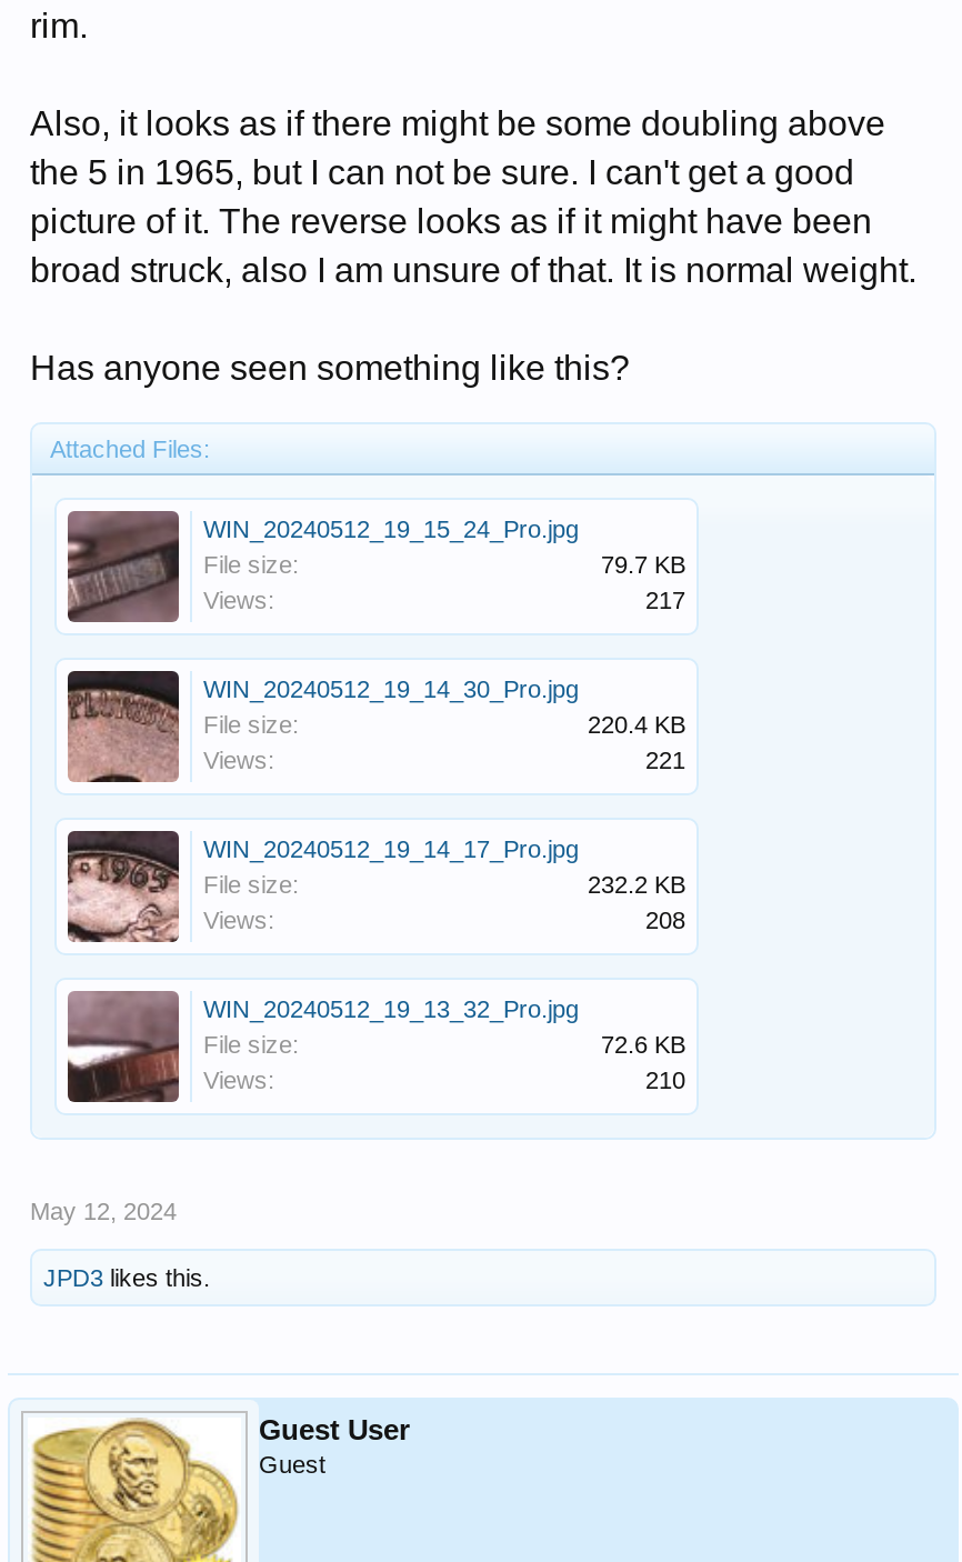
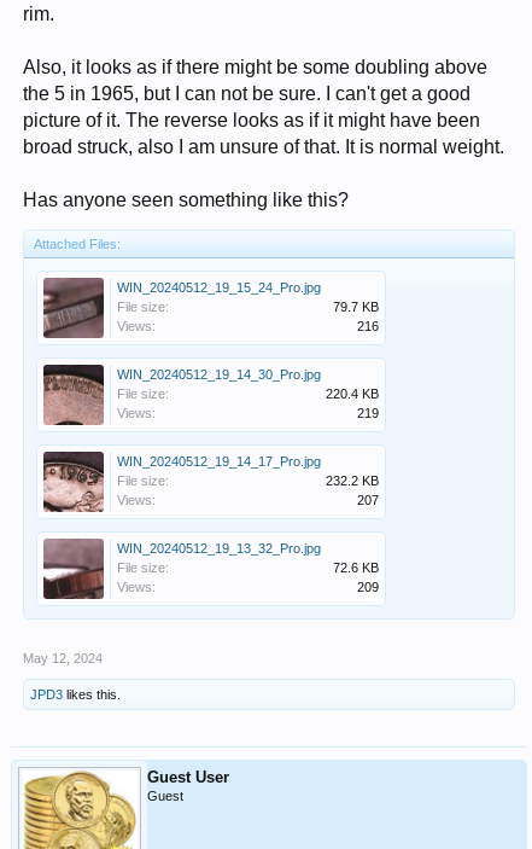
[645,587,685,613] 217 -> [357,319,379,333] 216
[645,747,685,773] 221 -> [357,406,379,420] 219
[645,907,685,933] 208 -> [357,493,379,507] 207
[645,1067,685,1093] 210 -> [357,580,379,594] 209

